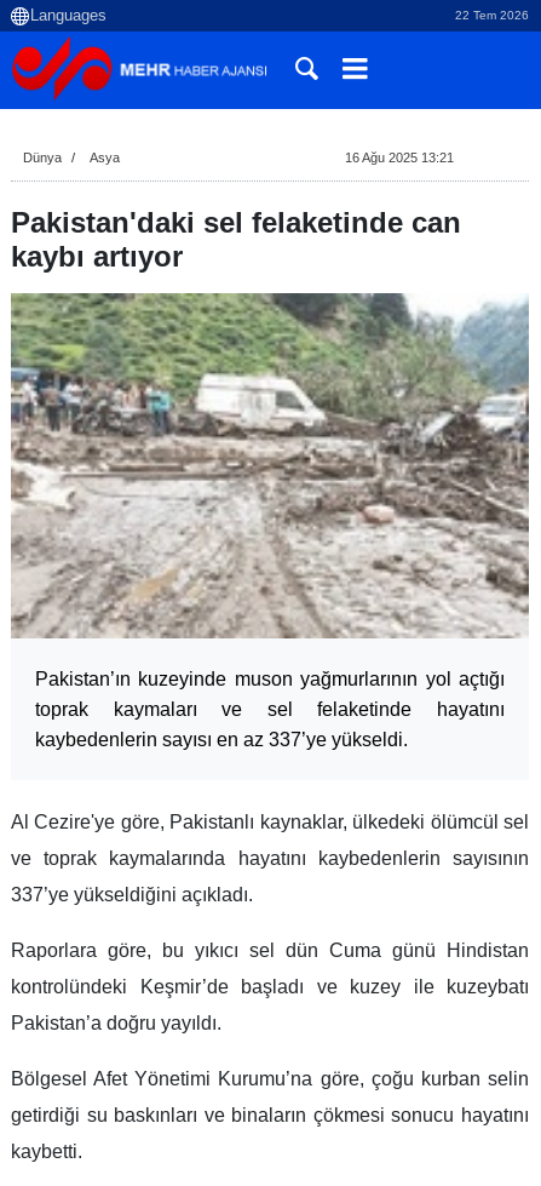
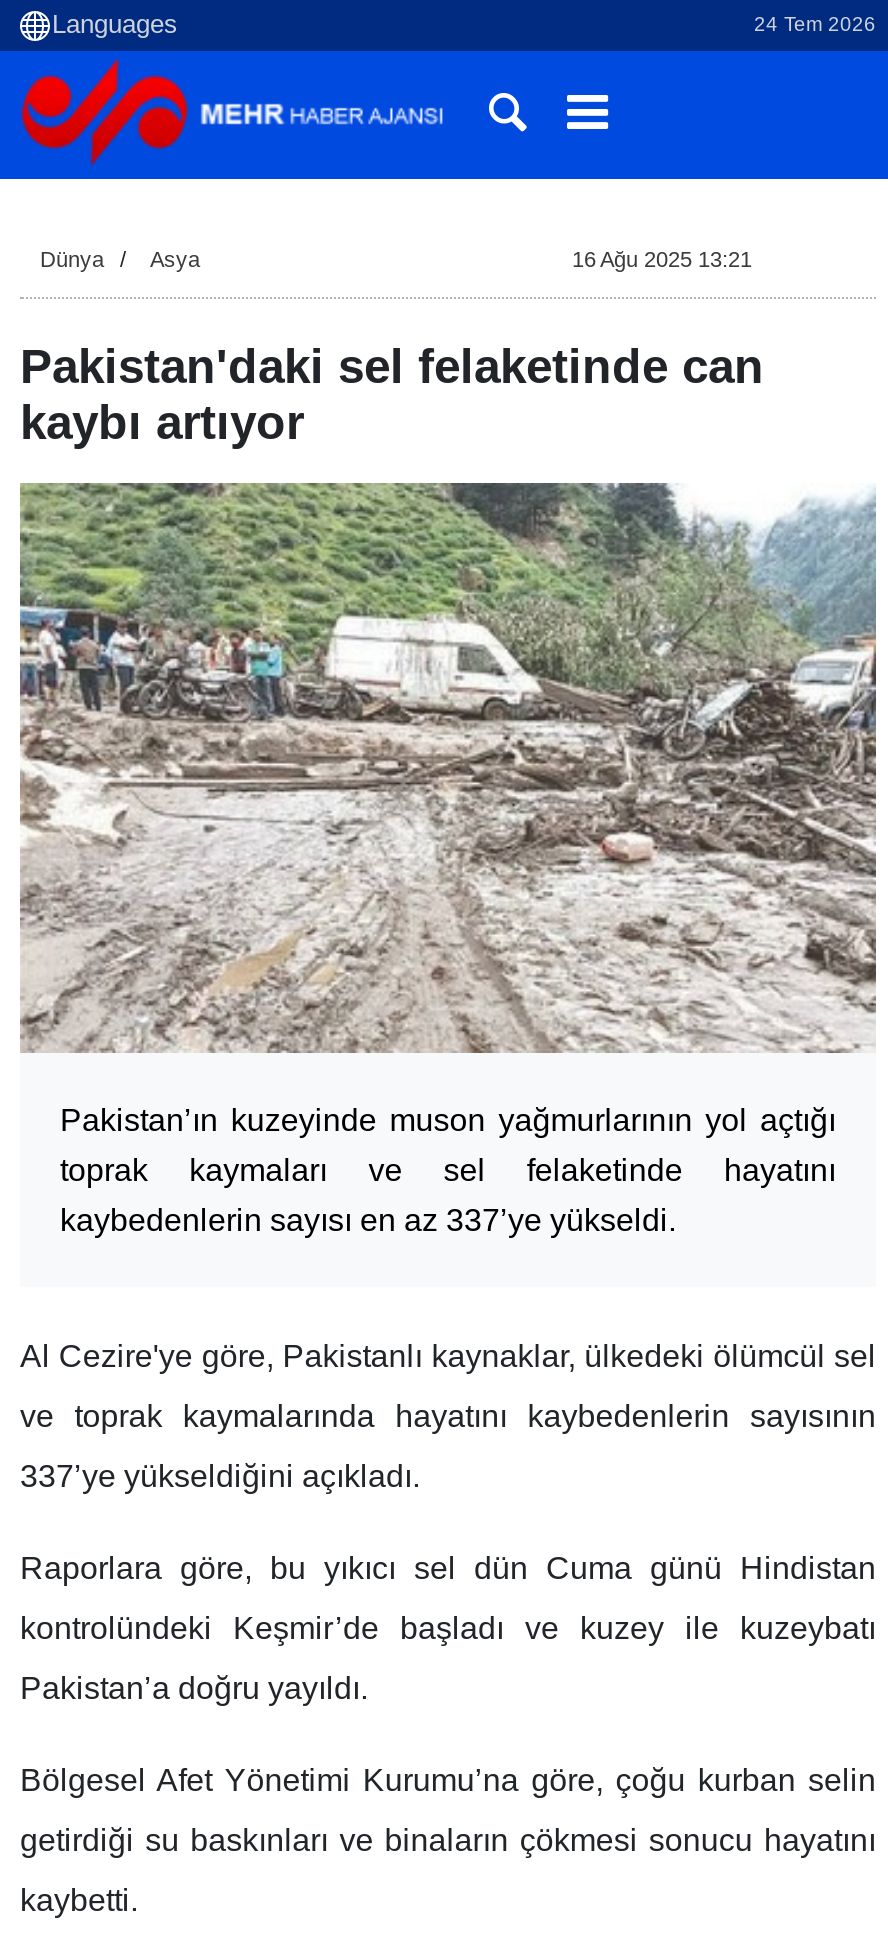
[455,8,529,22] 22 Tem 2026 -> [754,13,876,35] 24 Tem 2026

